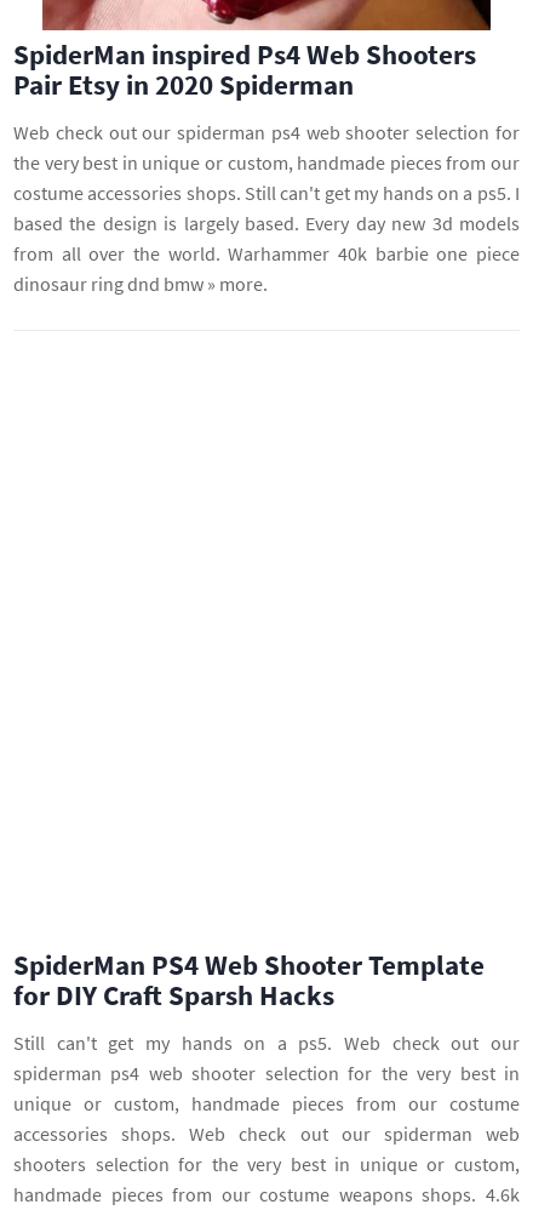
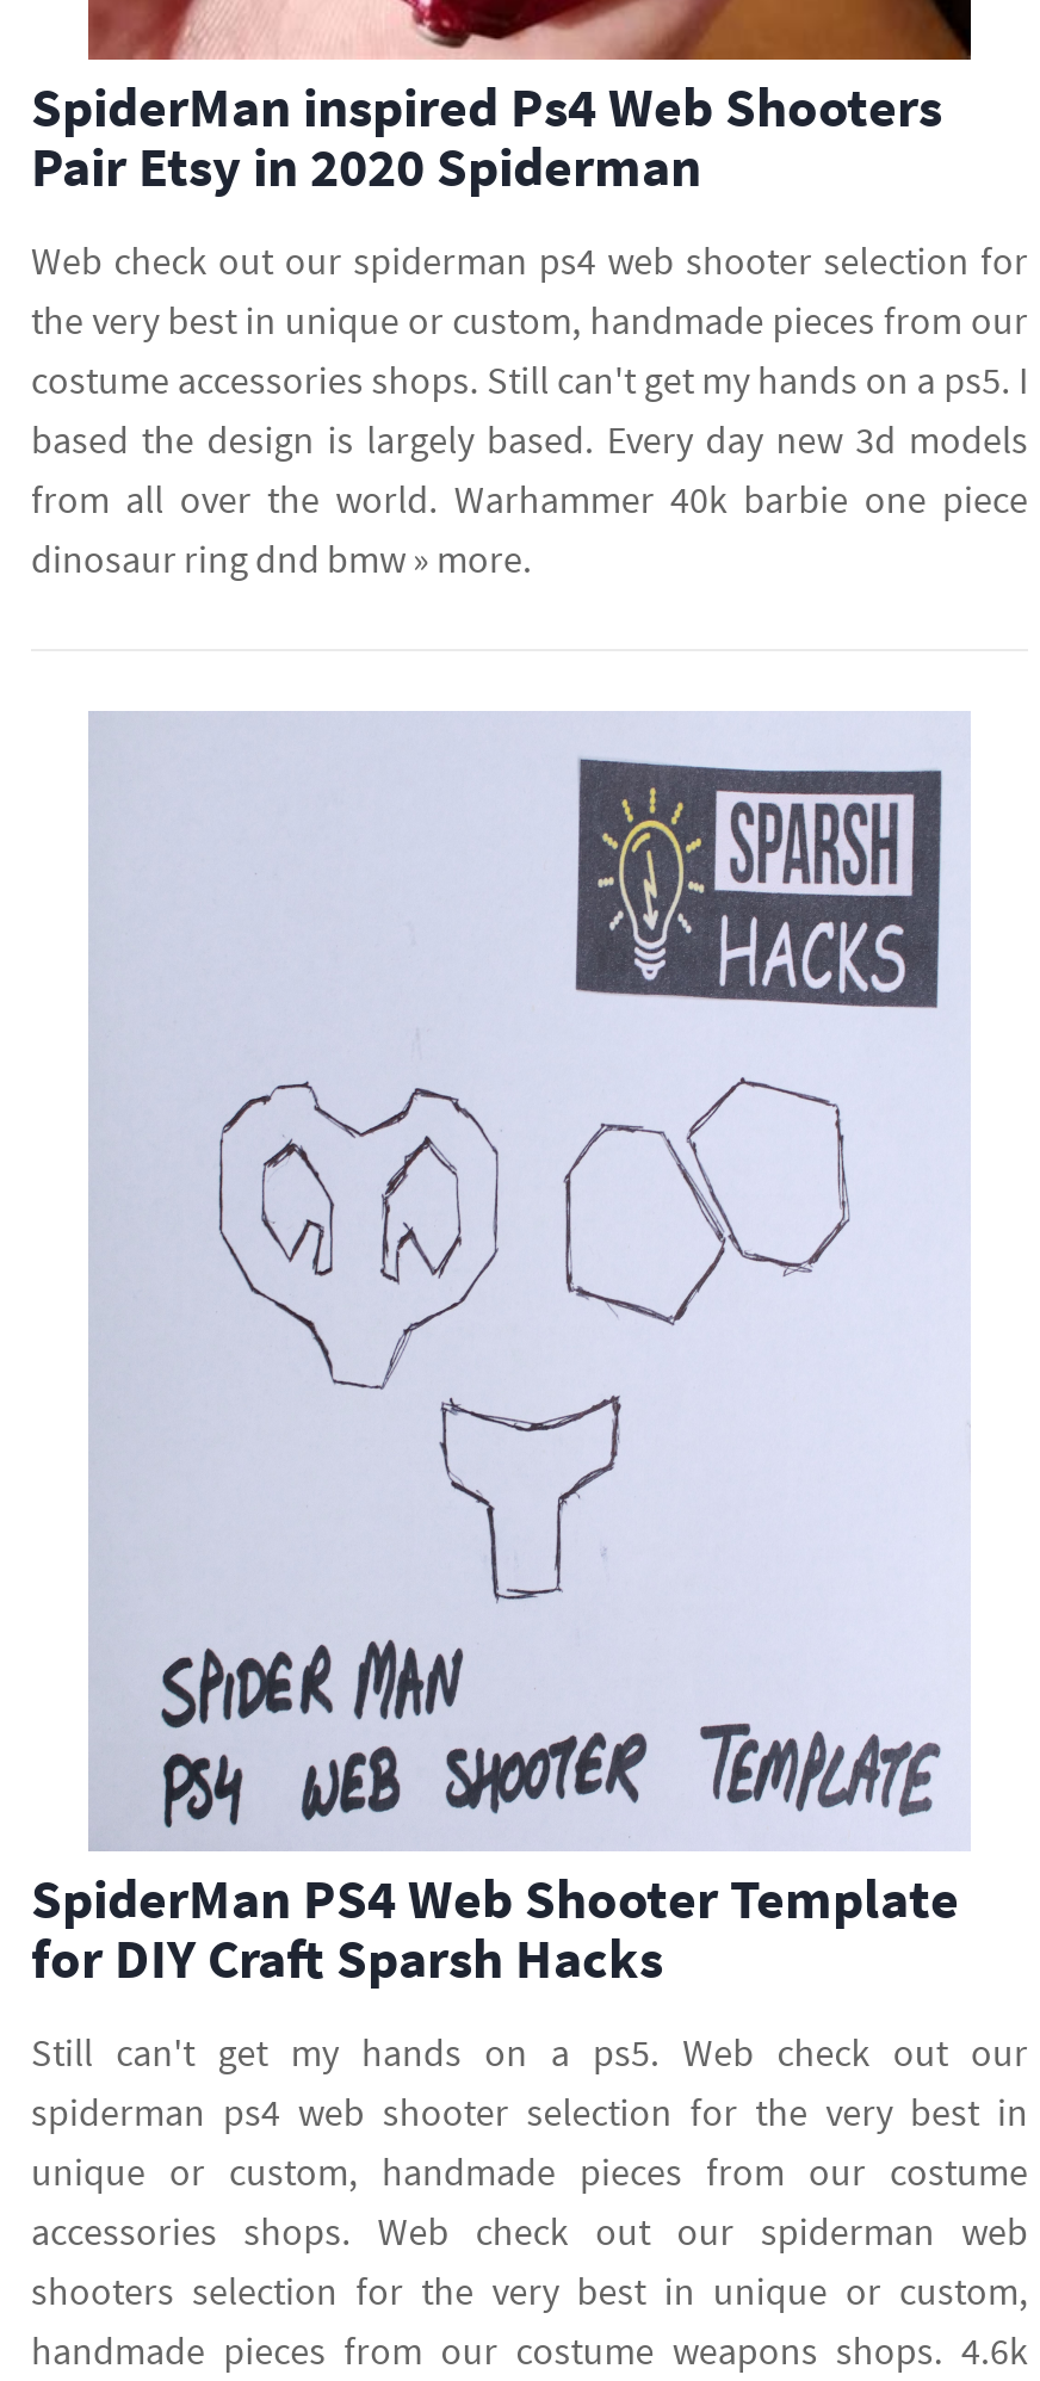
none -> [88,711,971,1851] [image]

